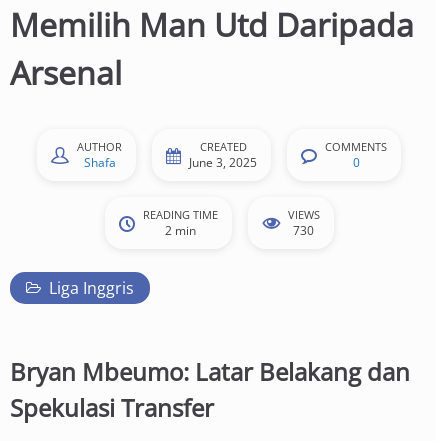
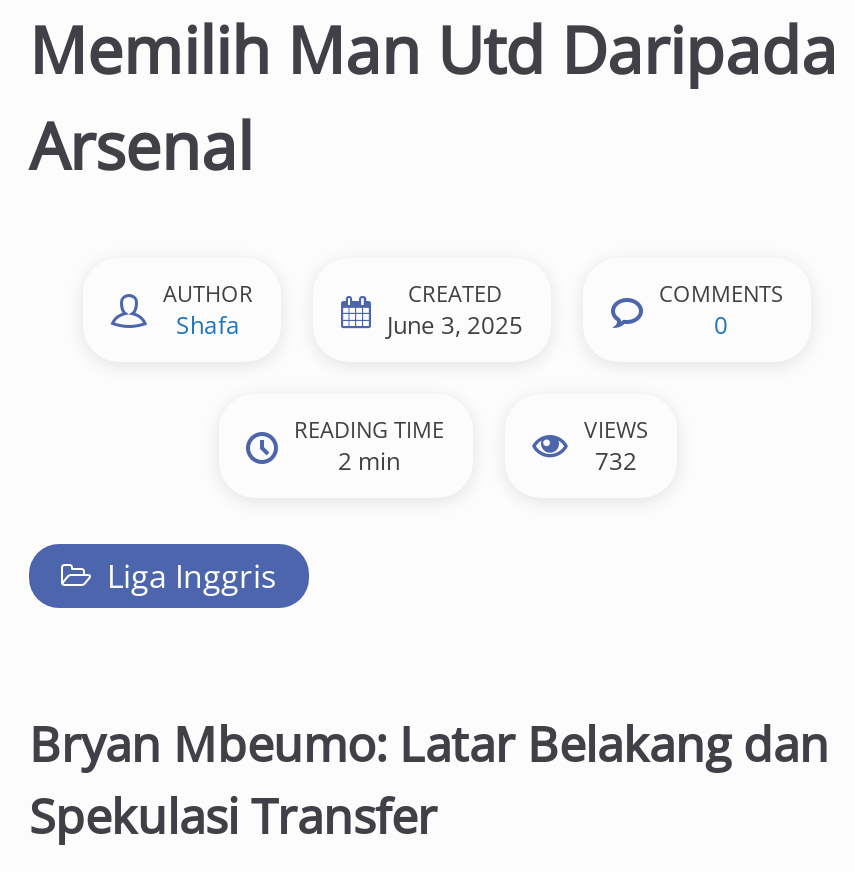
[293,222,314,239] 730 -> [595,444,637,478] 732

